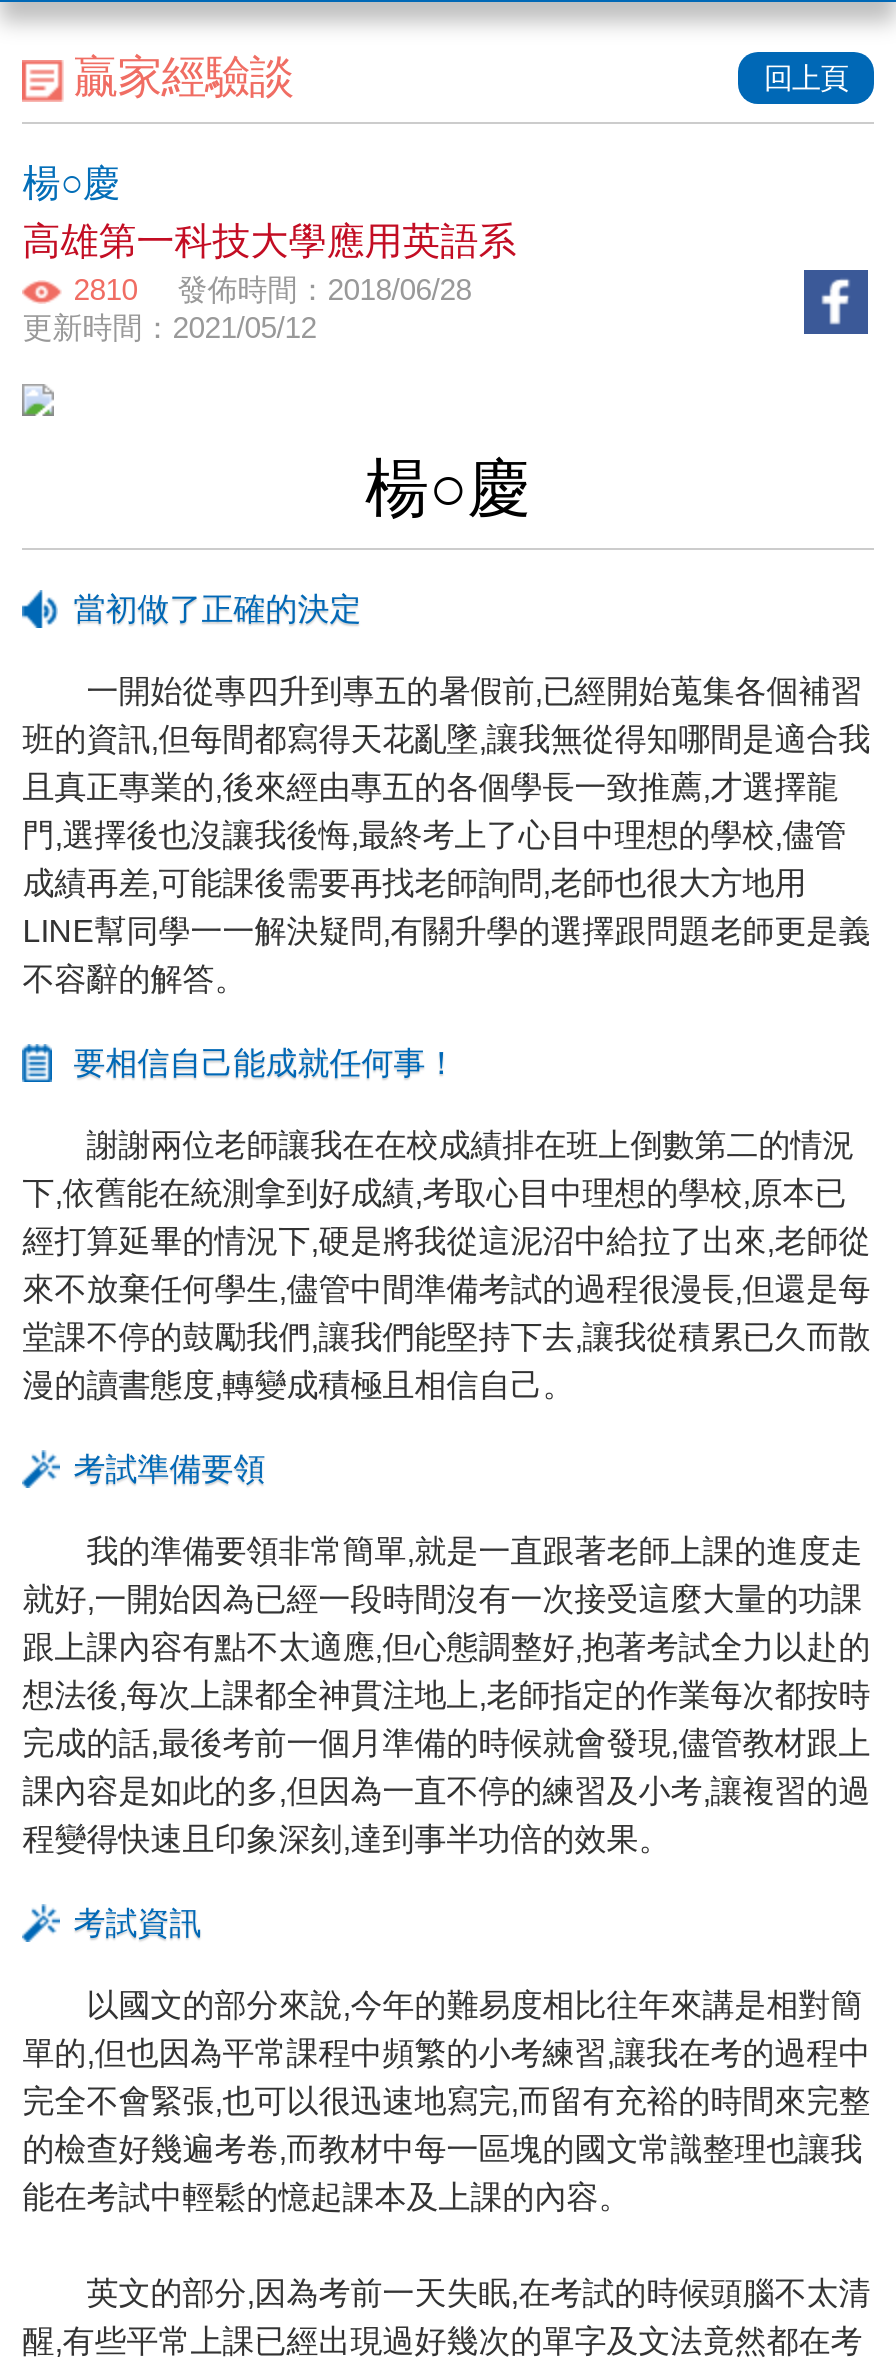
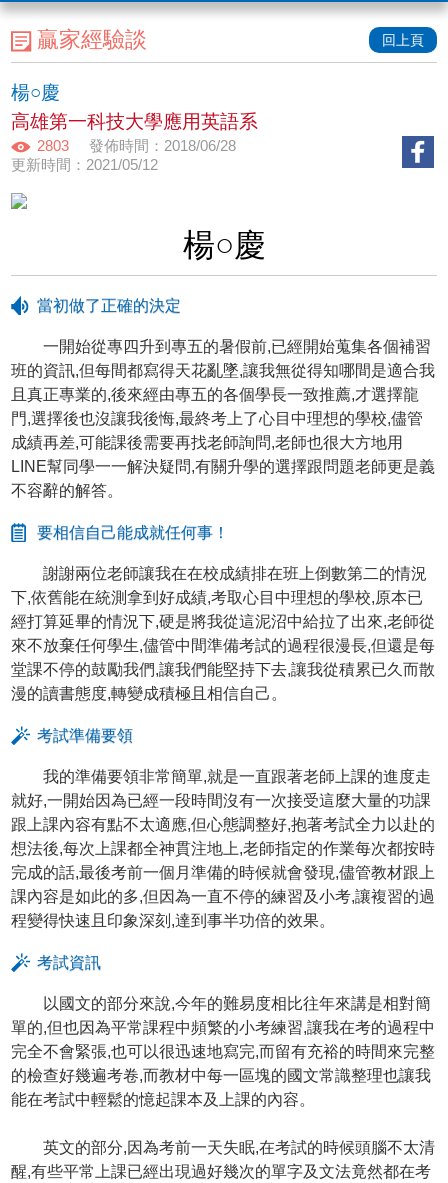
[74,271,472,305] 2810 發佈時間：2018/06/28 -> [37,136,236,153] 2803 發佈時間：2018/06/28

